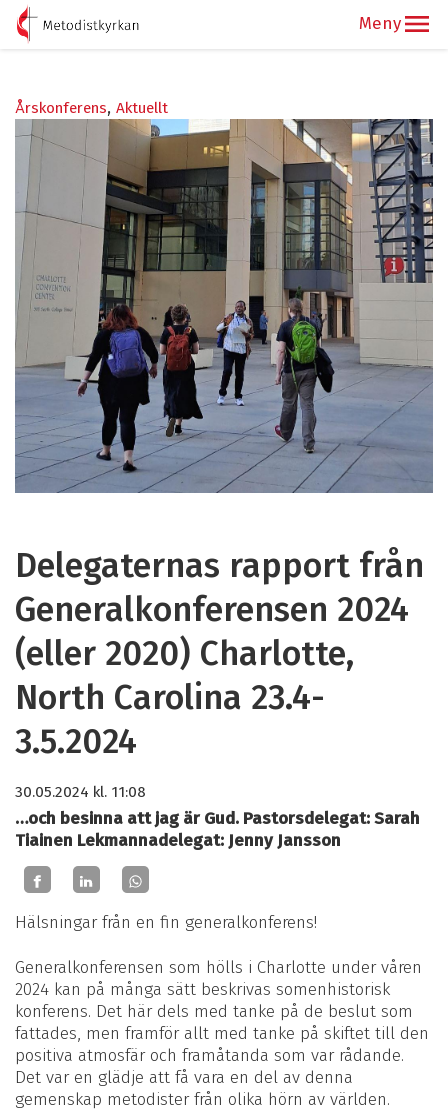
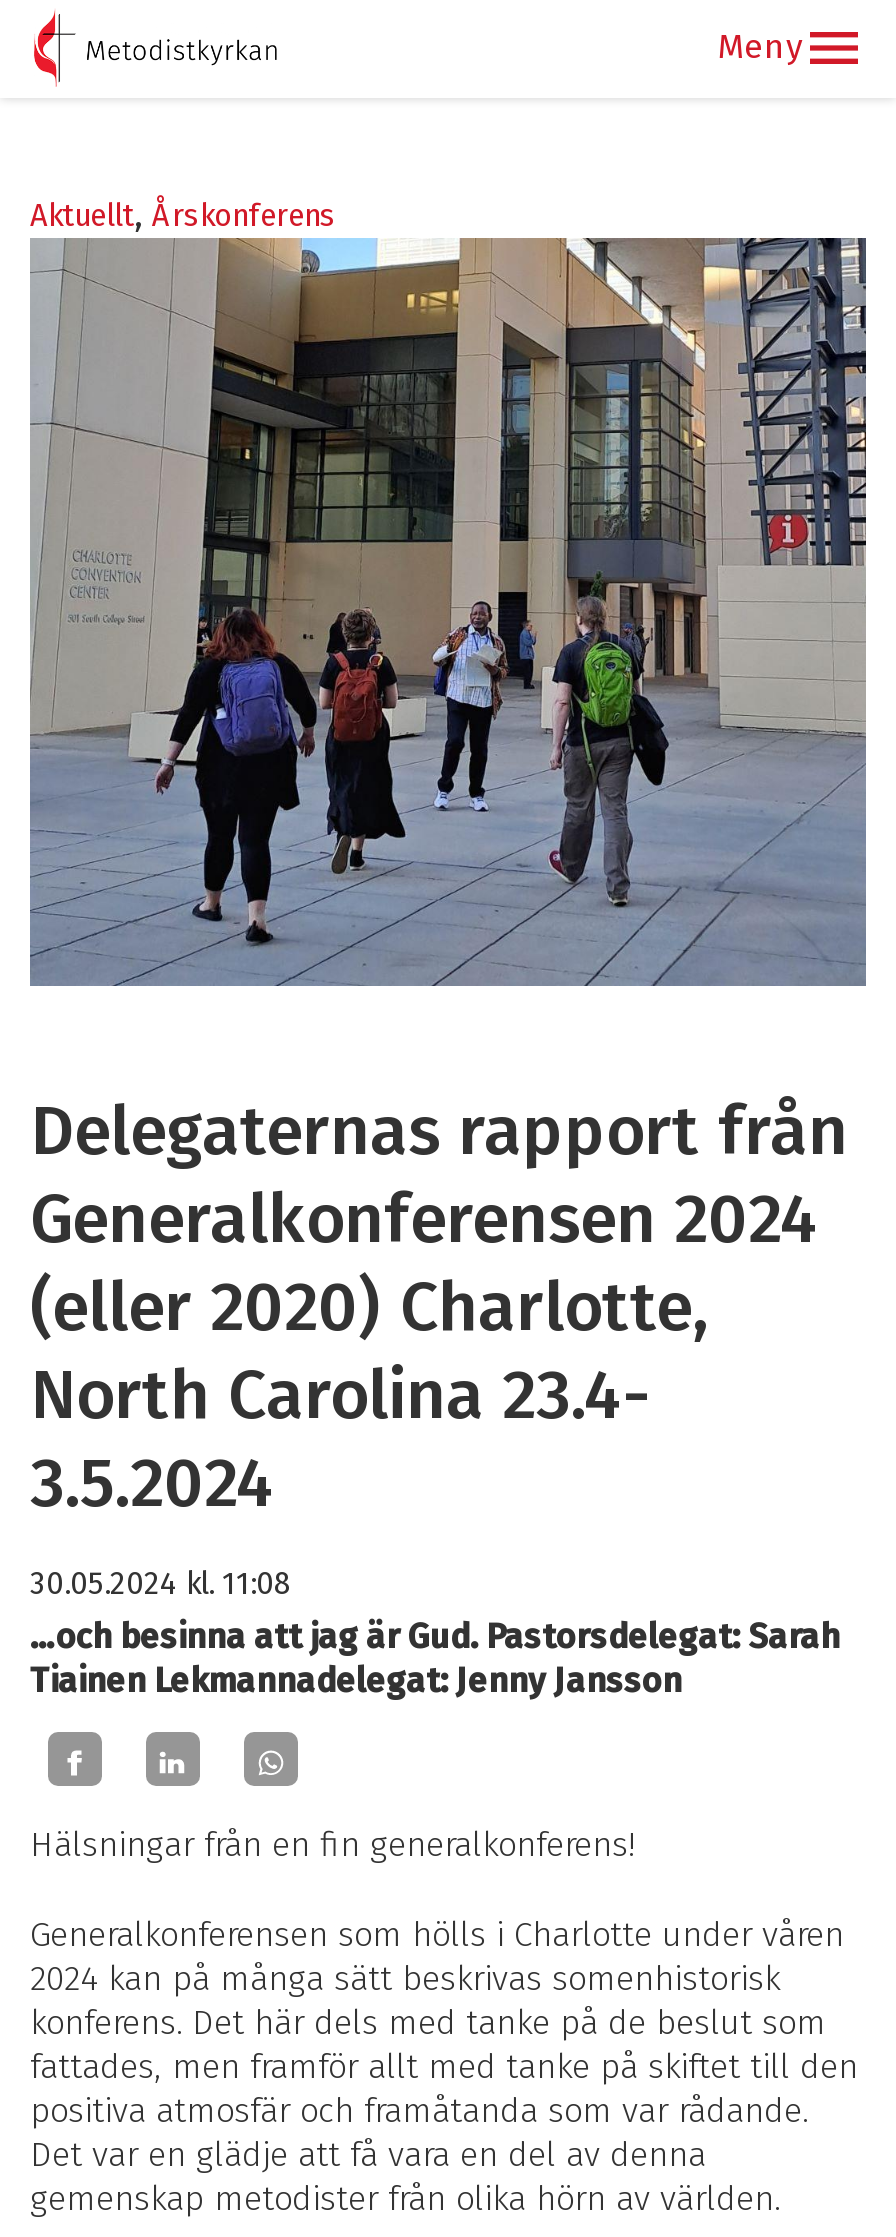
[15,99,168,117] Årskonferens Aktuellt -> [30,198,336,234] Aktuellt Årskonferens

